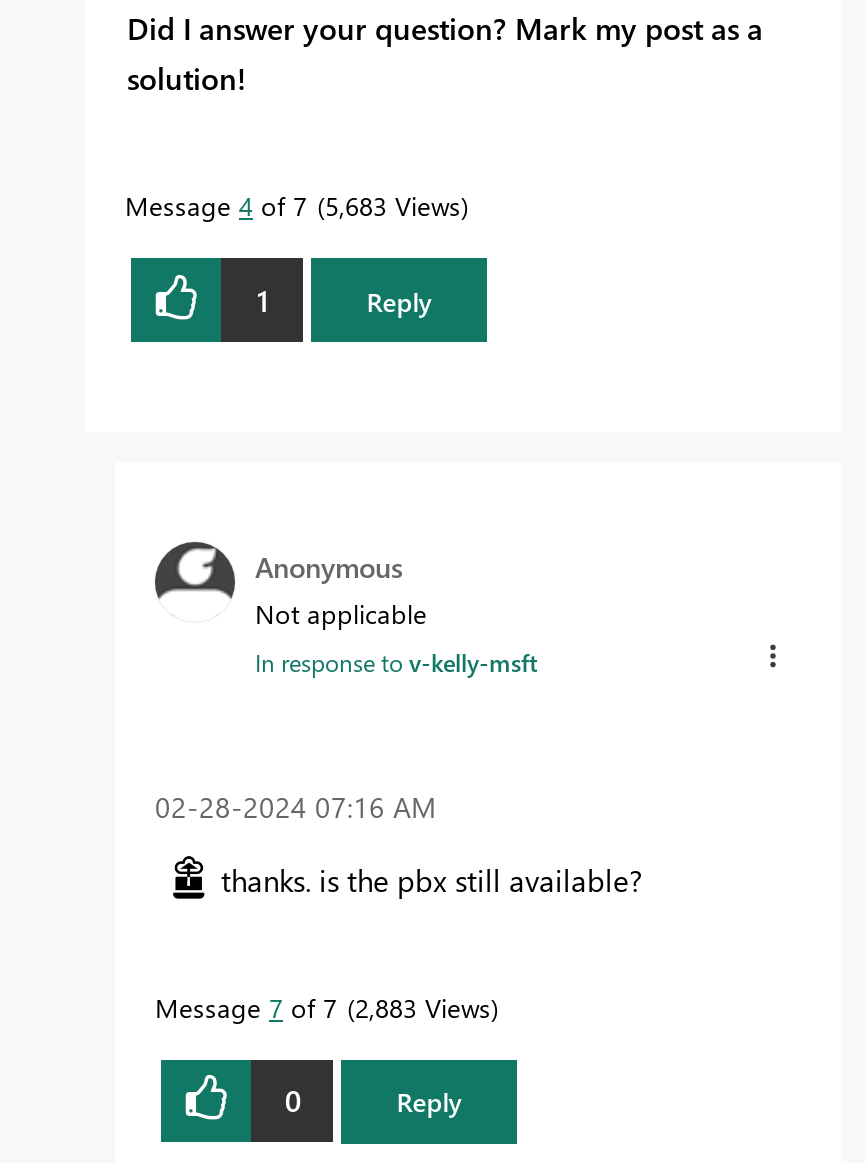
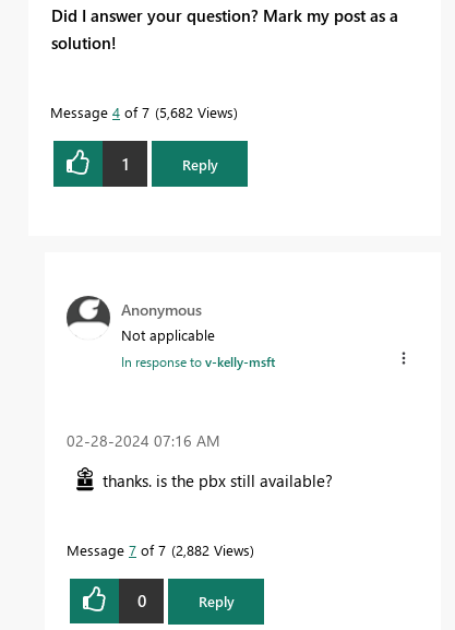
[125,188,461,222] Message 4 of 7 5,683 Views -> [50,103,234,121] Message 4 of 7 5,682 Views
[155,989,491,1023] Message 7 of 7 2,883 Views -> [67,540,250,558] Message 7 of 7 2,882 Views

